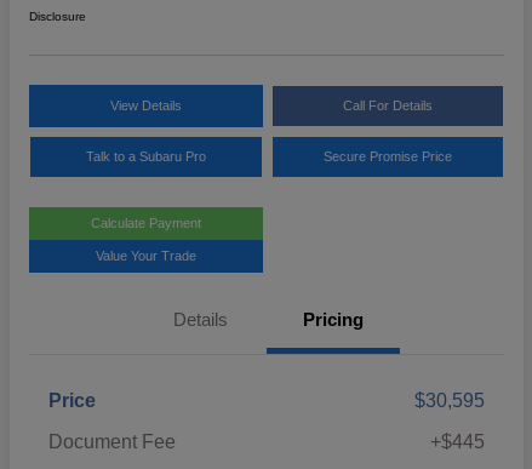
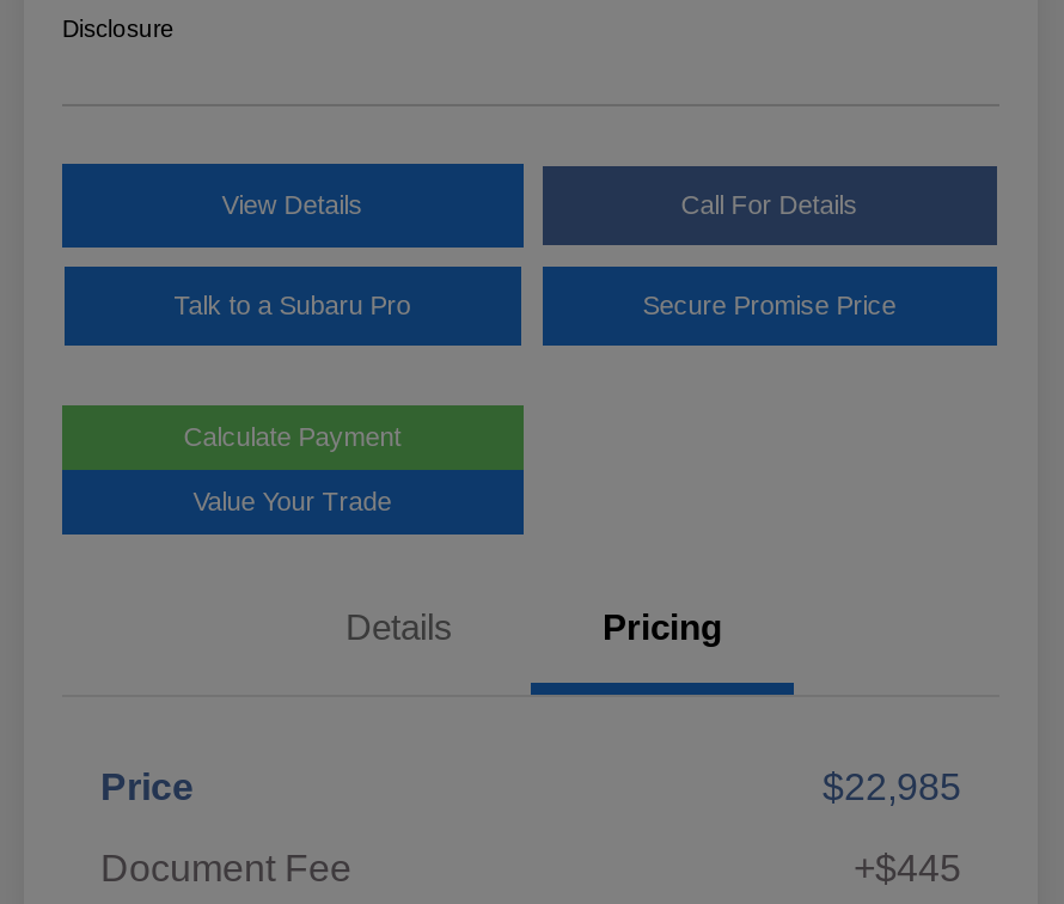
[414,390,485,411] $30,595 -> [823,766,961,807] $22,985

